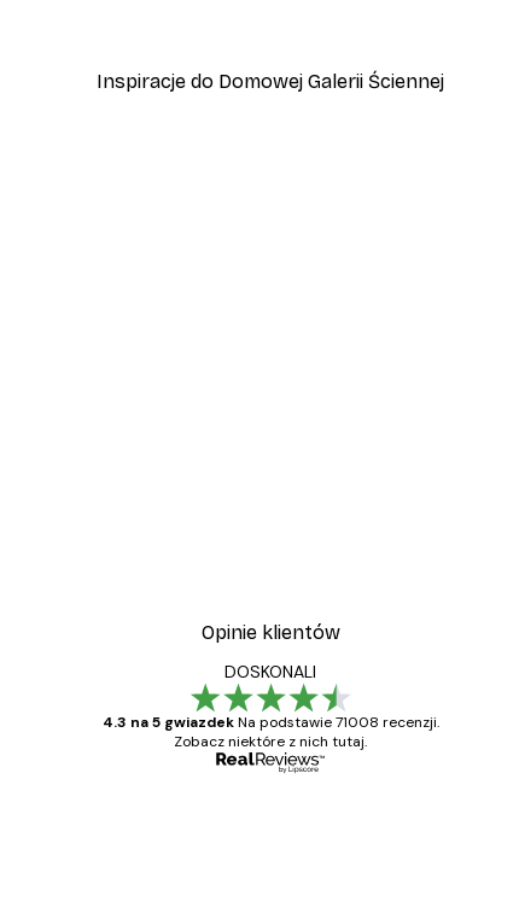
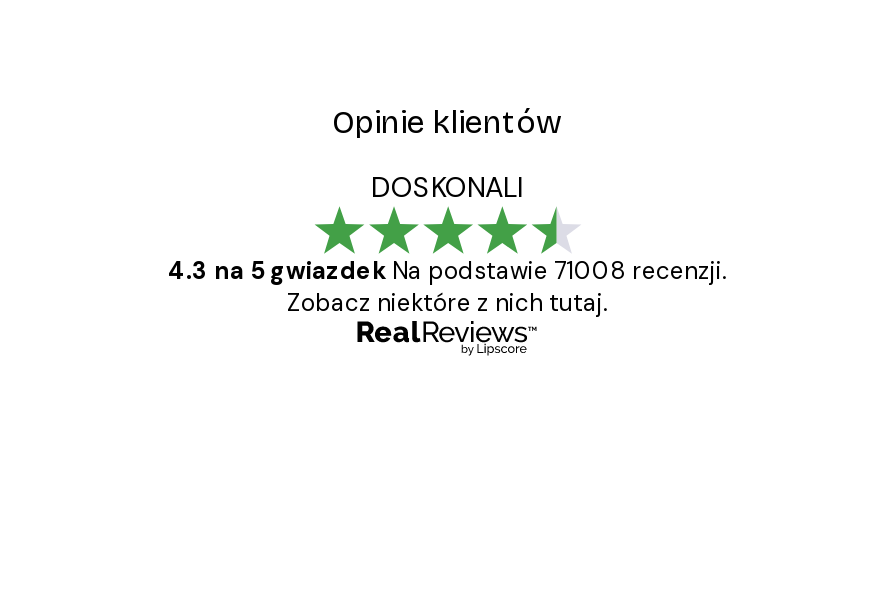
[97,70,444,93] Inspiracje do Domowej Galerii Ściennej -> none

